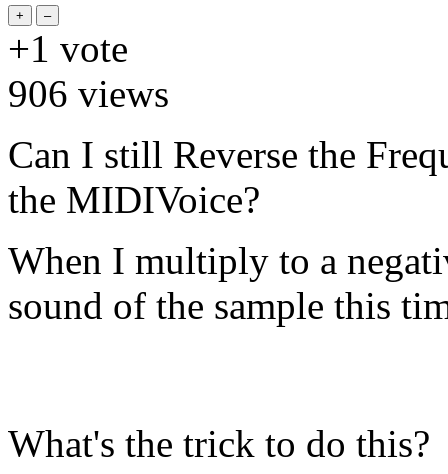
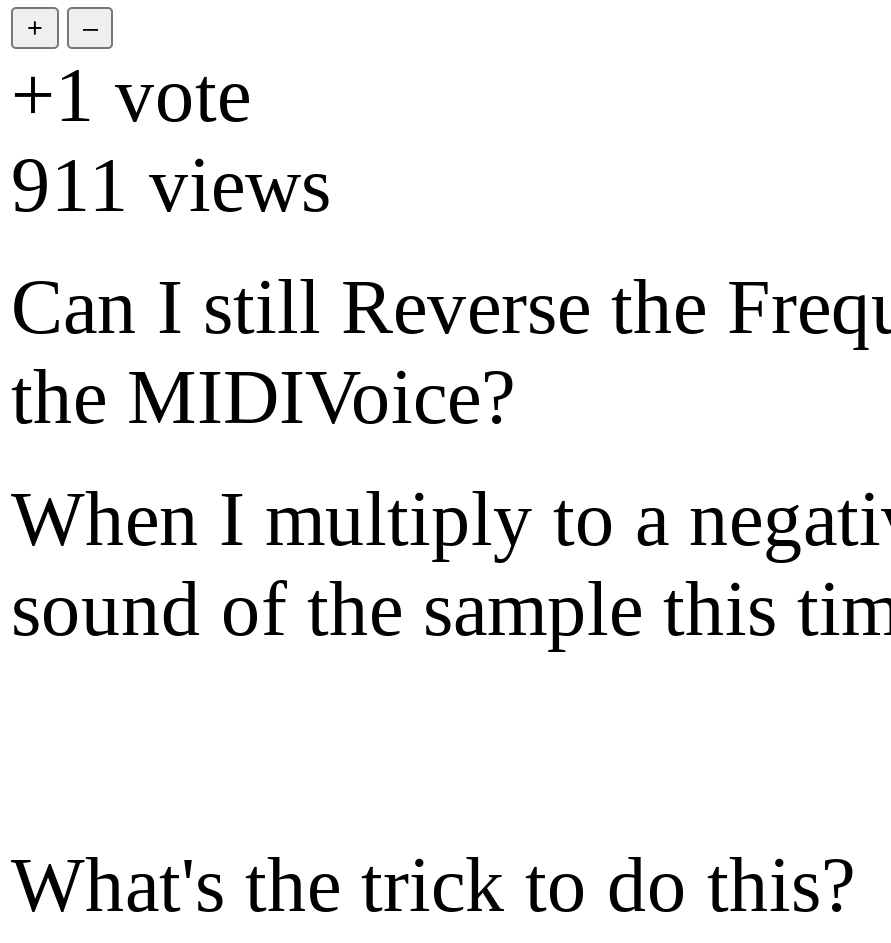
[8,72,169,115] 906 views -> [11,141,331,227] 911 views

